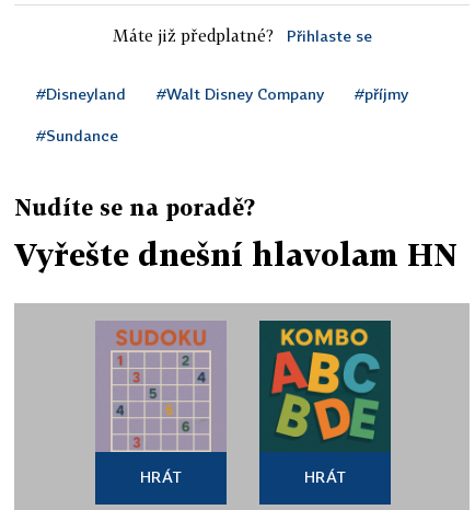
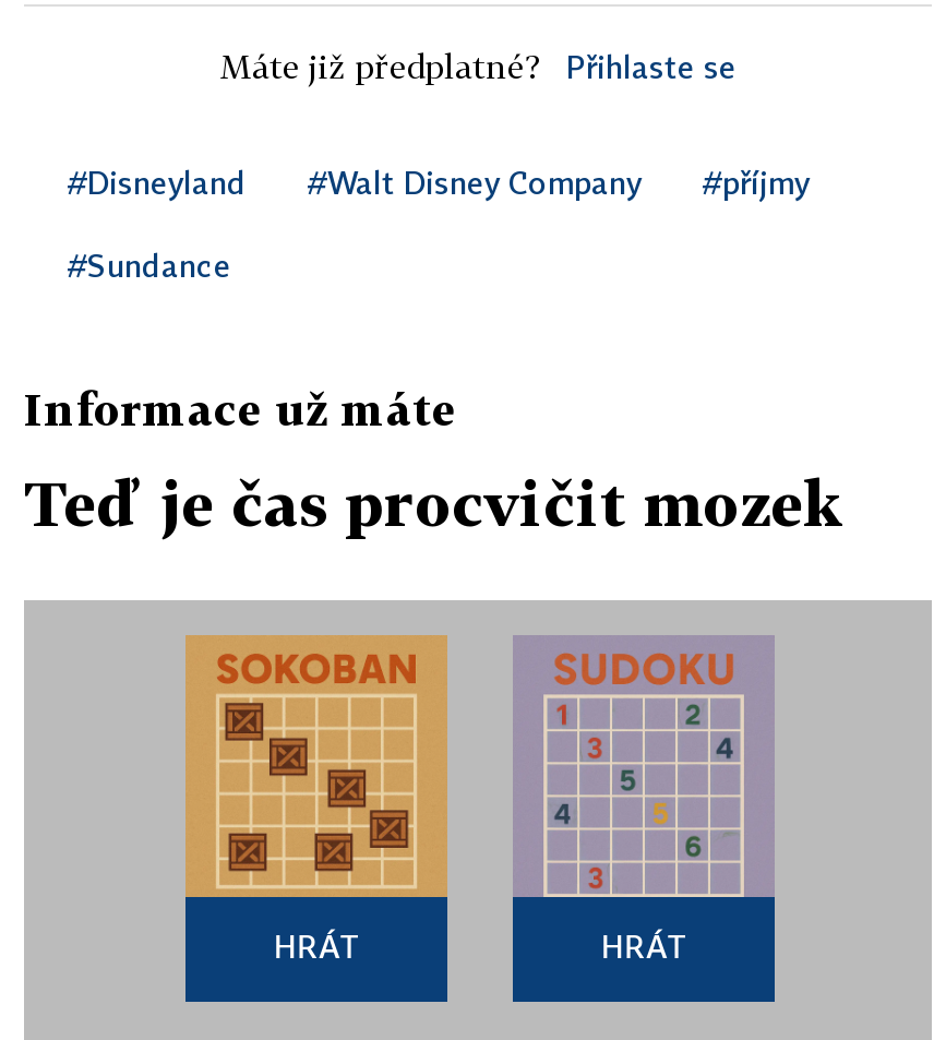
[14,194,255,220] Nudíte se na poradě? -> [24,382,456,434] Informace už máte
[14,236,457,273] Vyřešte dnešní hlavolam HN -> [24,467,845,539] Teď je čas procvičit mozek
[96,322,225,452] [image] -> [185,635,447,897] [image]
[258,320,392,452] [image] -> [513,635,775,899] [image]

